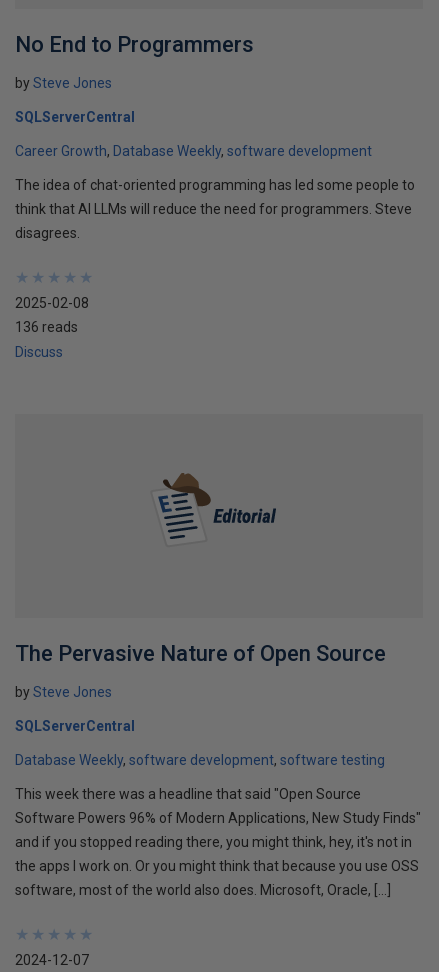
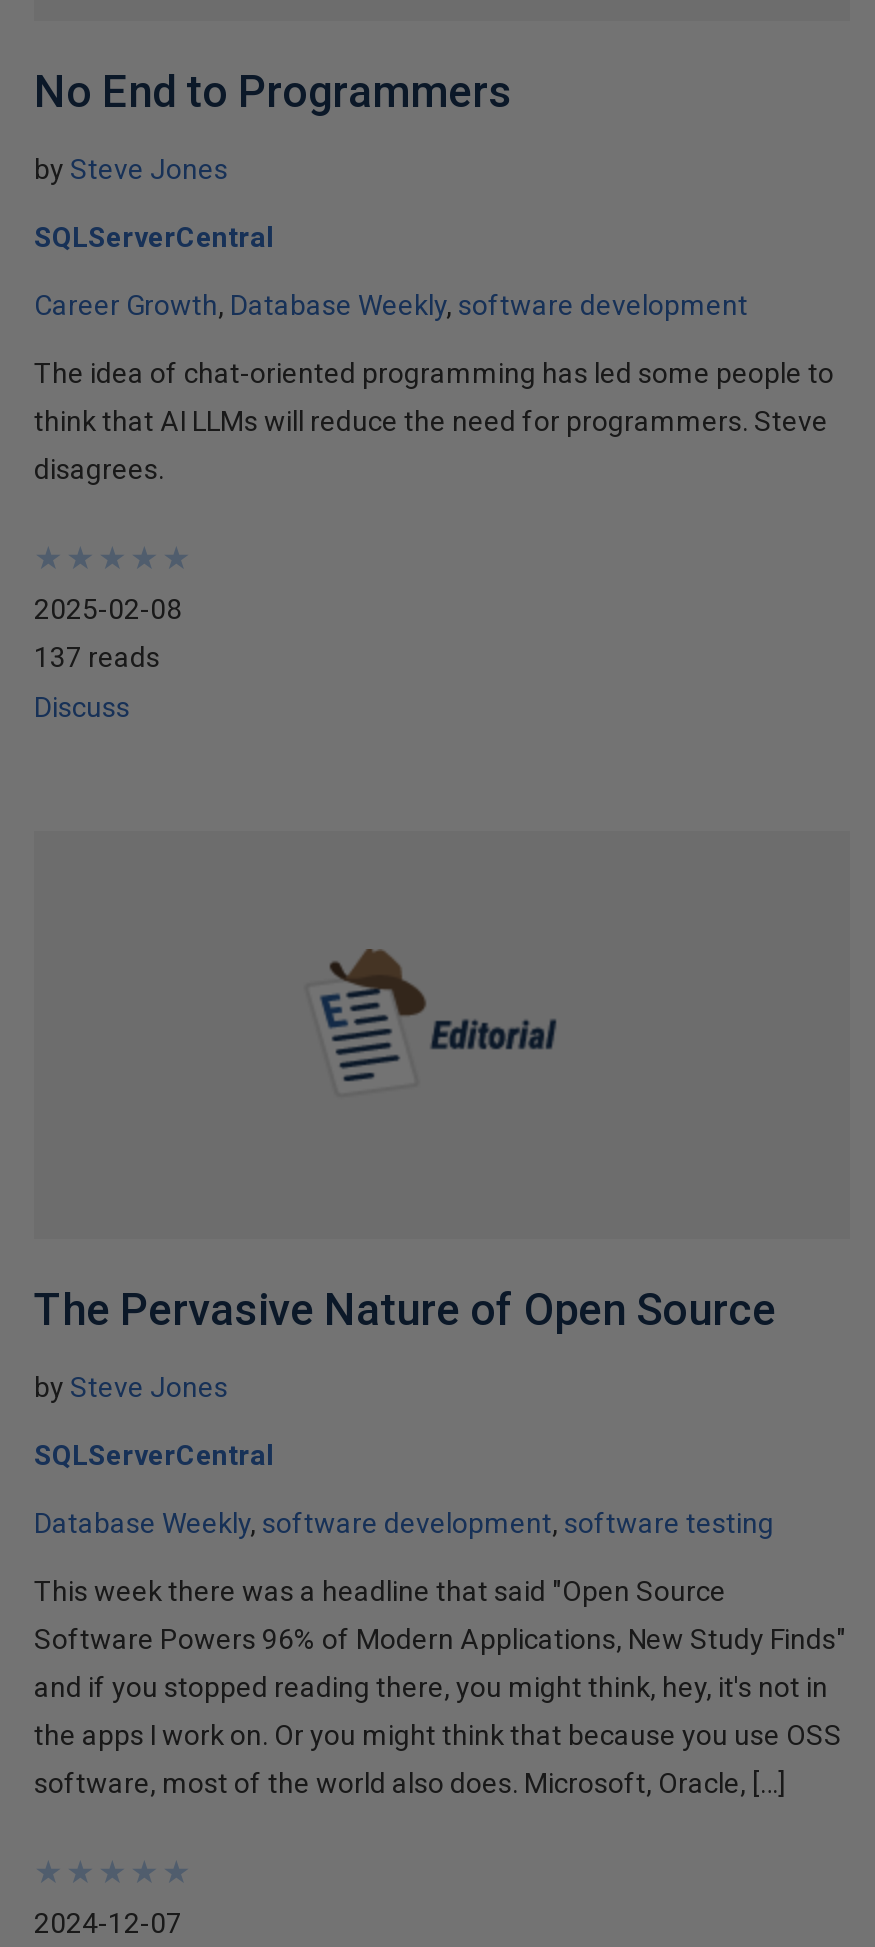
[15,319,78,335] 136 reads -> [34,641,160,673] 137 reads

